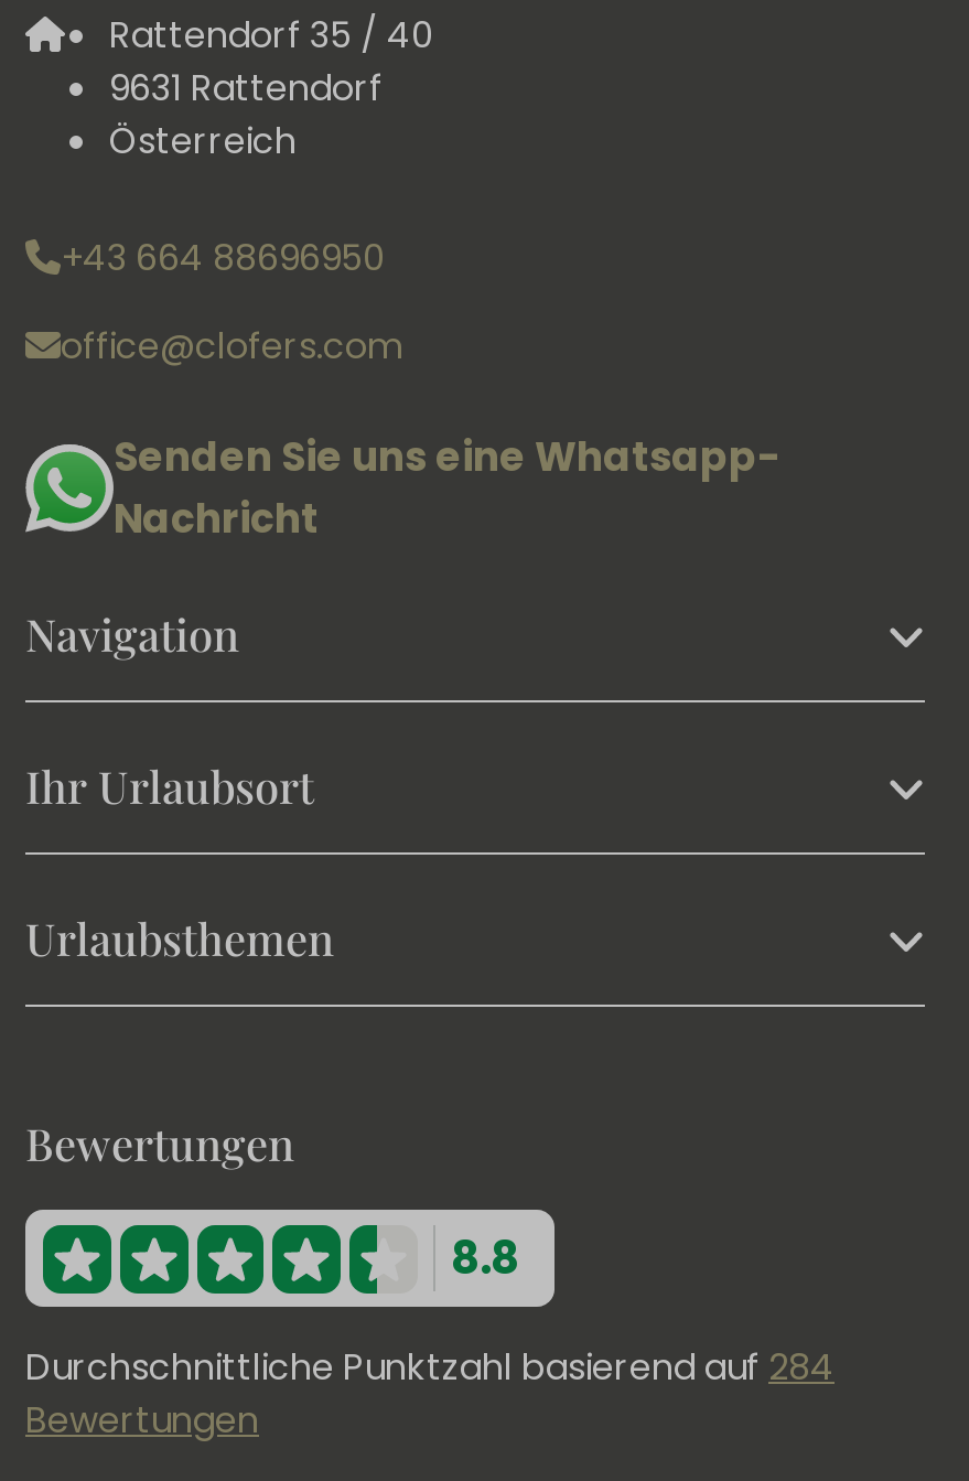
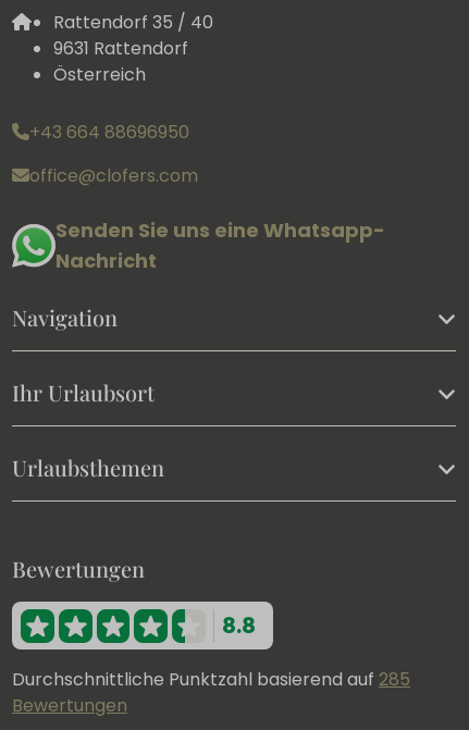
[25,1342,835,1393] Durchschnittliche Punktzahl basierend auf 284 -> [12,667,410,692] Durchschnittliche Punktzahl basierend auf 285

